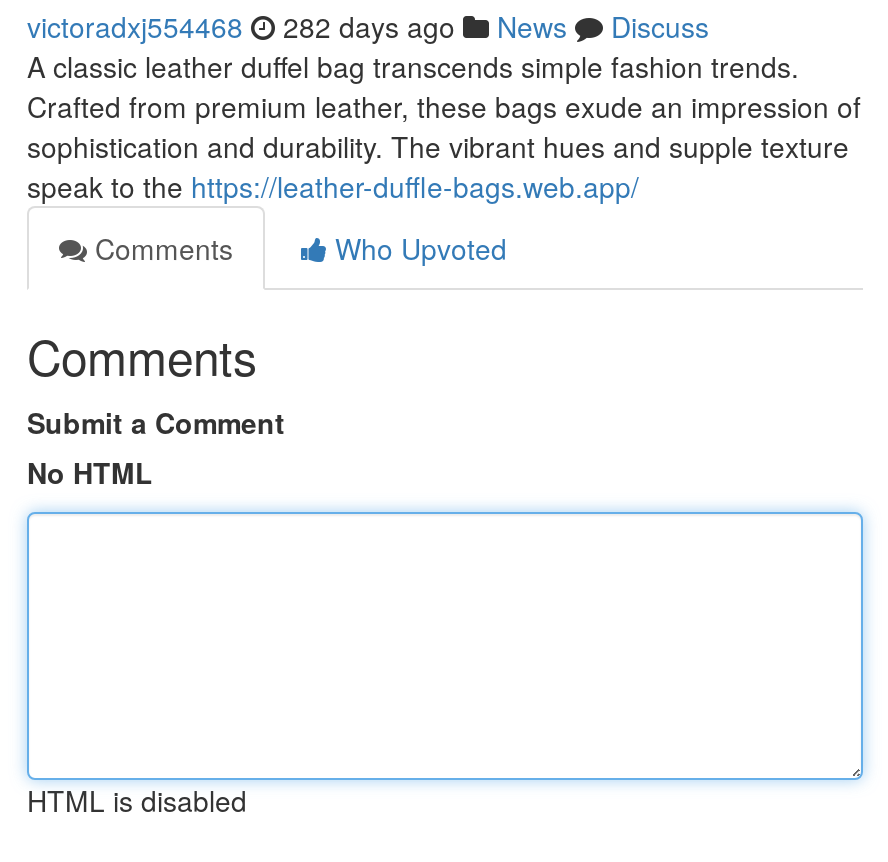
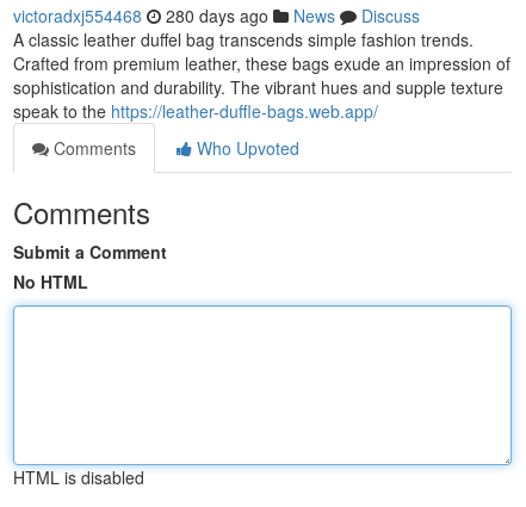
[27,6,709,46] victoradxj554468 282 days ago News Discuss -> [13,4,420,27] victoradxj554468 280 days ago News Discuss

